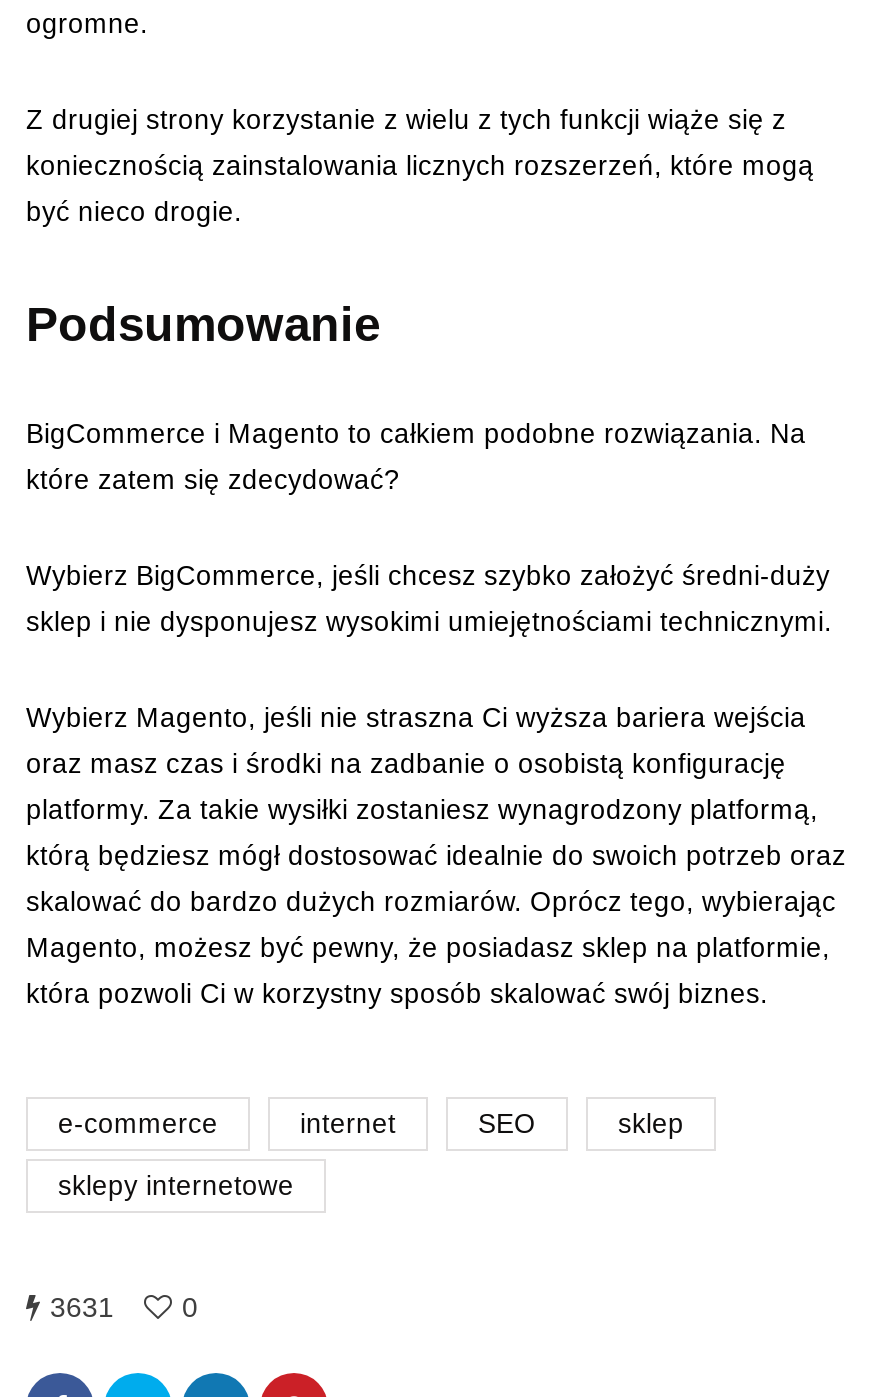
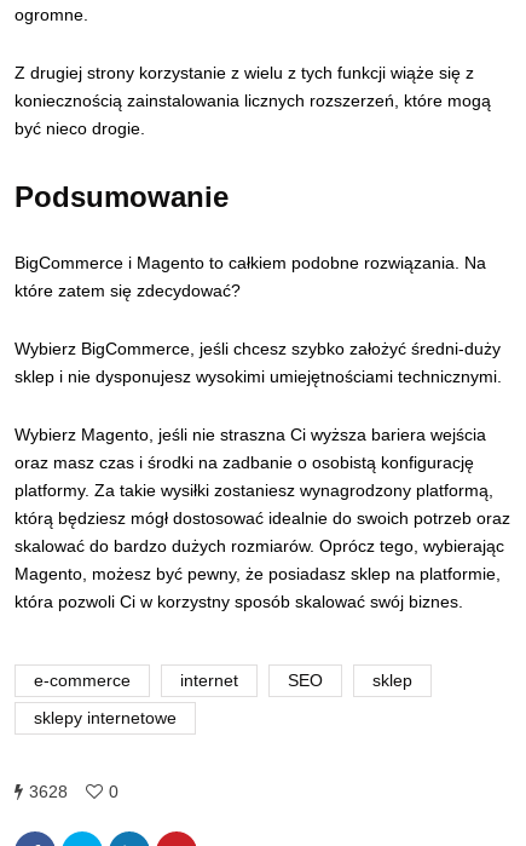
[50,1291,114,1323] 3631 -> [29,782,68,801] 3628

